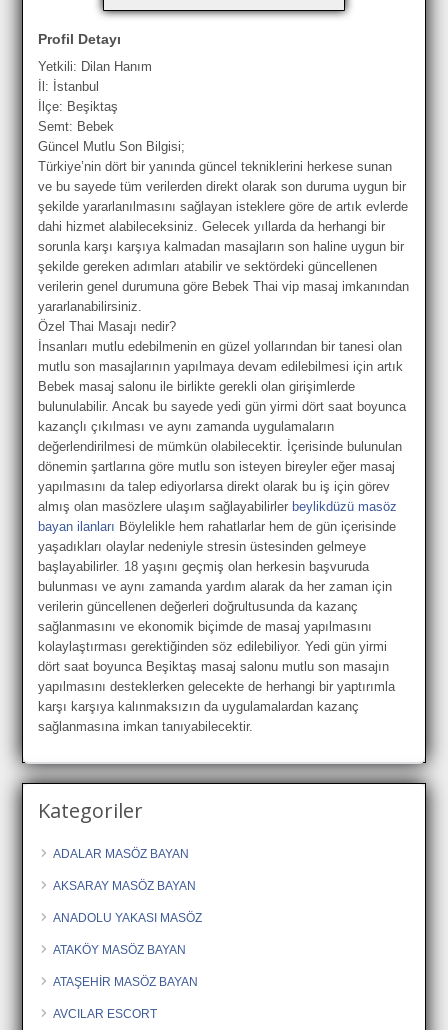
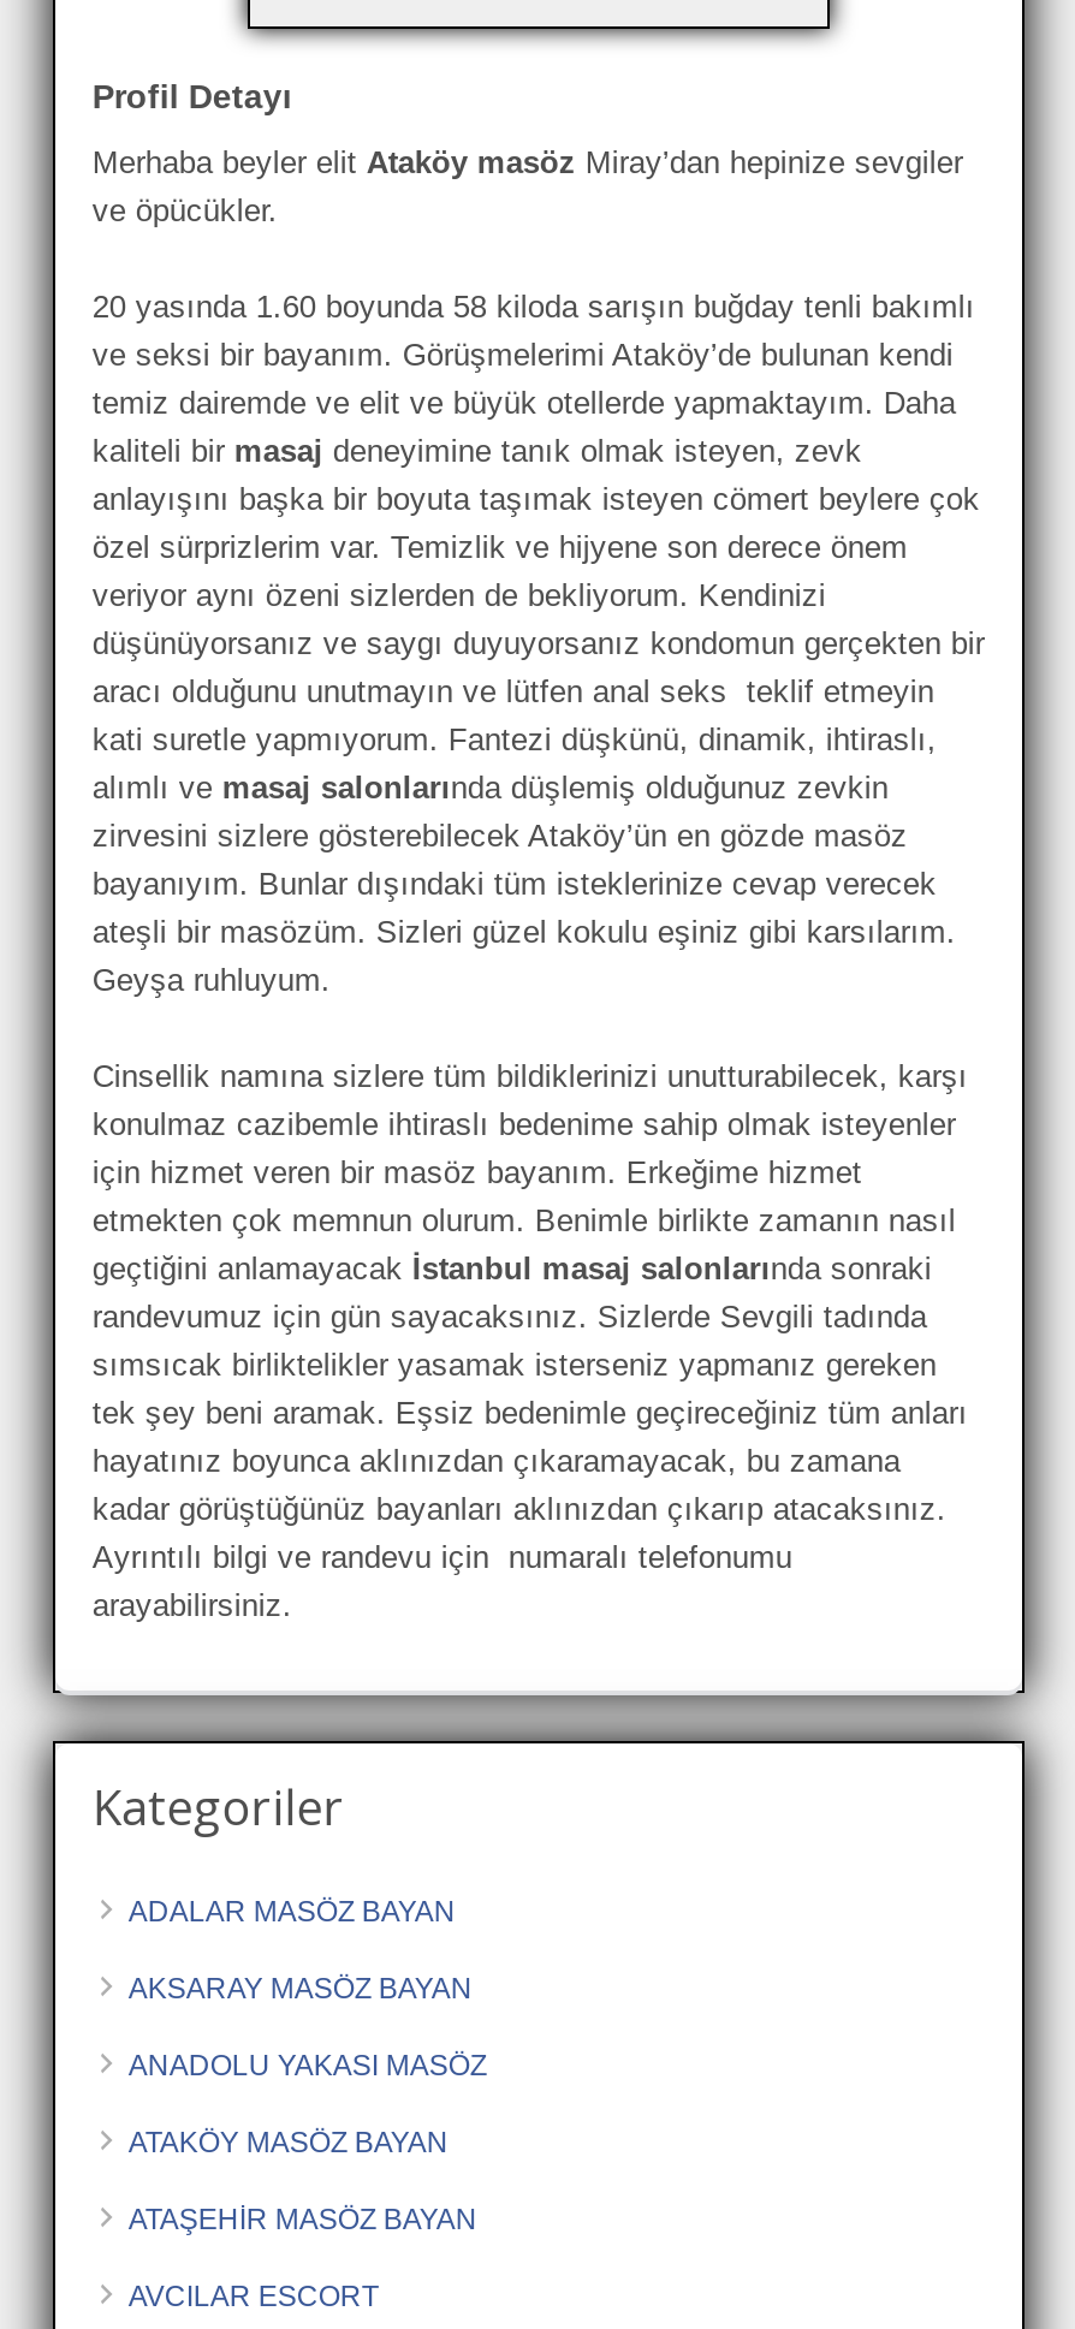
[38,58,409,733] Yetkili: Dilan Hanım | İl: İstanbul | İlçe: Beşiktaş | Semt: Bebek | Güncel Mutlu Son Bilgisi; | Türkiye’nin dört bir yanında güncel tekniklerini herkese sunan | ve bu sayede tüm verilerden direkt olarak son duruma uygun bir | şekilde yararlanılmasını sağlayan isteklere göre de artık evlerde | dahi hizmet alabileceksiniz. Gelecek yıllarda da herhangi bir | sorunla karşı karşıya kalmadan masajların son haline uygun bir | şekilde gereken adımları atabilir ve sektördeki güncellenen | verilerin genel durumuna göre Bebek Thai vip masaj imkanından | yararlanabilirsiniz. | Özel Thai Masajı nedir? | İnsanları mutlu edebilmenin en güzel yollarından bir tanesi olan | mutlu son masajlarının yapılmaya devam edilebilmesi için artık | Bebek masaj salonu ile birlikte gerekli olan girişimlerde | bulunulabilir. Ancak bu sayede yedi gün yirmi dört saat boyunca | kazançlı çıkılması ve aynı zamanda uygulamaların | değerlendirilmesi de mümkün olabilecektir. İçerisinde bulunulan | dönemin şartlarına göre mutlu son isteyen bireyler eğer masaj | yapılmasını da talep ediyorlarsa direkt olarak bu iş için görev | almış olan masözlere ulaşım sağlayabilirler beylikdüzü masöz | bayan ilanları Böylelikle hem rahatlarlar hem de gün içerisinde | yaşadıkları olaylar nedeniyle stresin üstesinden gelmeye | başlayabilirler. 18 yaşını geçmiş olan herkesin başvuruda | bulunması ve aynı zamanda yardım alarak da her zaman için | verilerin güncellenen değerleri doğrultusunda da kazanç | sağlanmasını ve ekonomik biçimde de masaj yapılmasını | kolaylaştırması gerektiğinden söz edilebiliyor. Yedi gün yirmi | dört saat boyunca Beşiktaş masaj salonu mutlu son masajın | yapılmasını desteklerken gelecekte de herhangi bir yaptırımla | karşı karşıya kalınmaksızın da uygulamalardan kazanç | sağlanmasına imkan tanıyabilecektir. -> [92,143,985,1622] Merhaba beyler elit Ataköy masöz Miray’dan hepinize sevgiler | ve öpücükler. | 20 yasında 1.60 boyunda 58 kiloda sarışın buğday tenli bakımlı | ve seksi bir bayanım. Görüşmelerimi Ataköy’de bulunan kendi | temiz dairemde ve elit ve büyük otellerde yapmaktayım. Daha | kaliteli bir masaj deneyimine tanık olmak isteyen, zevk | anlayışını başka bir boyuta taşımak isteyen cömert beylere çok | özel sürprizlerim var. Temizlik ve hijyene son derece önem | veriyor aynı özeni sizlerden de bekliyorum. Kendinizi | düşünüyorsanız ve saygı duyuyorsanız kondomun gerçekten bir | aracı olduğunu unutmayın ve lütfen anal seks teklif etmeyin | kati suretle yapmıyorum. Fantezi düşkünü, dinamik, ihtiraslı, | alımlı ve masaj salonlarında düşlemiş olduğunuz zevkin | zirvesini sizlere gösterebilecek Ataköy’ün en gözde masöz | bayanıyım. Bunlar dışındaki tüm isteklerinize cevap verecek | ateşli bir masözüm. Sizleri güzel kokulu eşiniz gibi karsılarım. | Geyşa ruhluyum. | Cinsellik namına sizlere tüm bildiklerinizi unutturabilecek, karşı | konulmaz cazibemle ihtiraslı bedenime sahip olmak isteyenler | için hizmet veren bir masöz bayanım. Erkeğime hizmet | etmekten çok memnun olurum. Benimle birlikte zamanın nasıl | geçtiğini anlamayacak İstanbul masaj salonlarında sonraki | randevumuz için gün sayacaksınız. Sizlerde Sevgili tadında | sımsıcak birliktelikler yasamak isterseniz yapmanız gereken | tek şey beni aramak. Eşsiz bedenimle geçireceğiniz tüm anları | hayatınız boyunca aklınızdan çıkaramayacak, bu zamana | kadar görüştüğünüz bayanları aklınızdan çıkarıp atacaksınız. | Ayrıntılı bilgi ve randevu için numaralı telefonumu | arayabilirsiniz.

